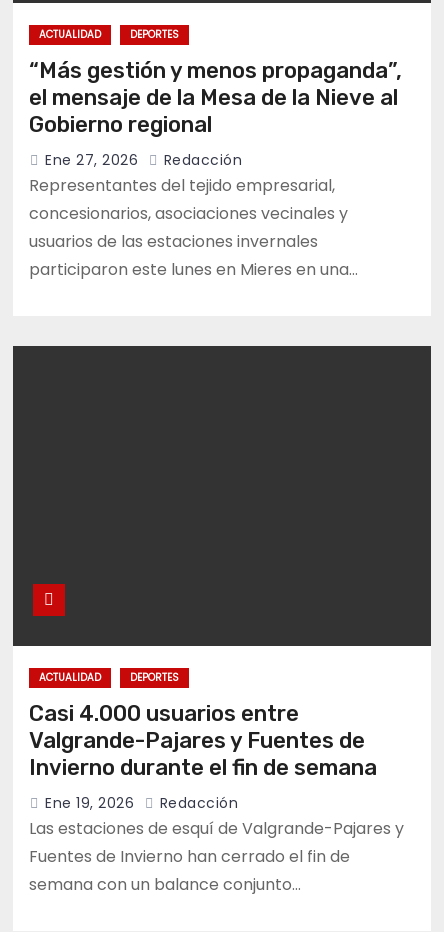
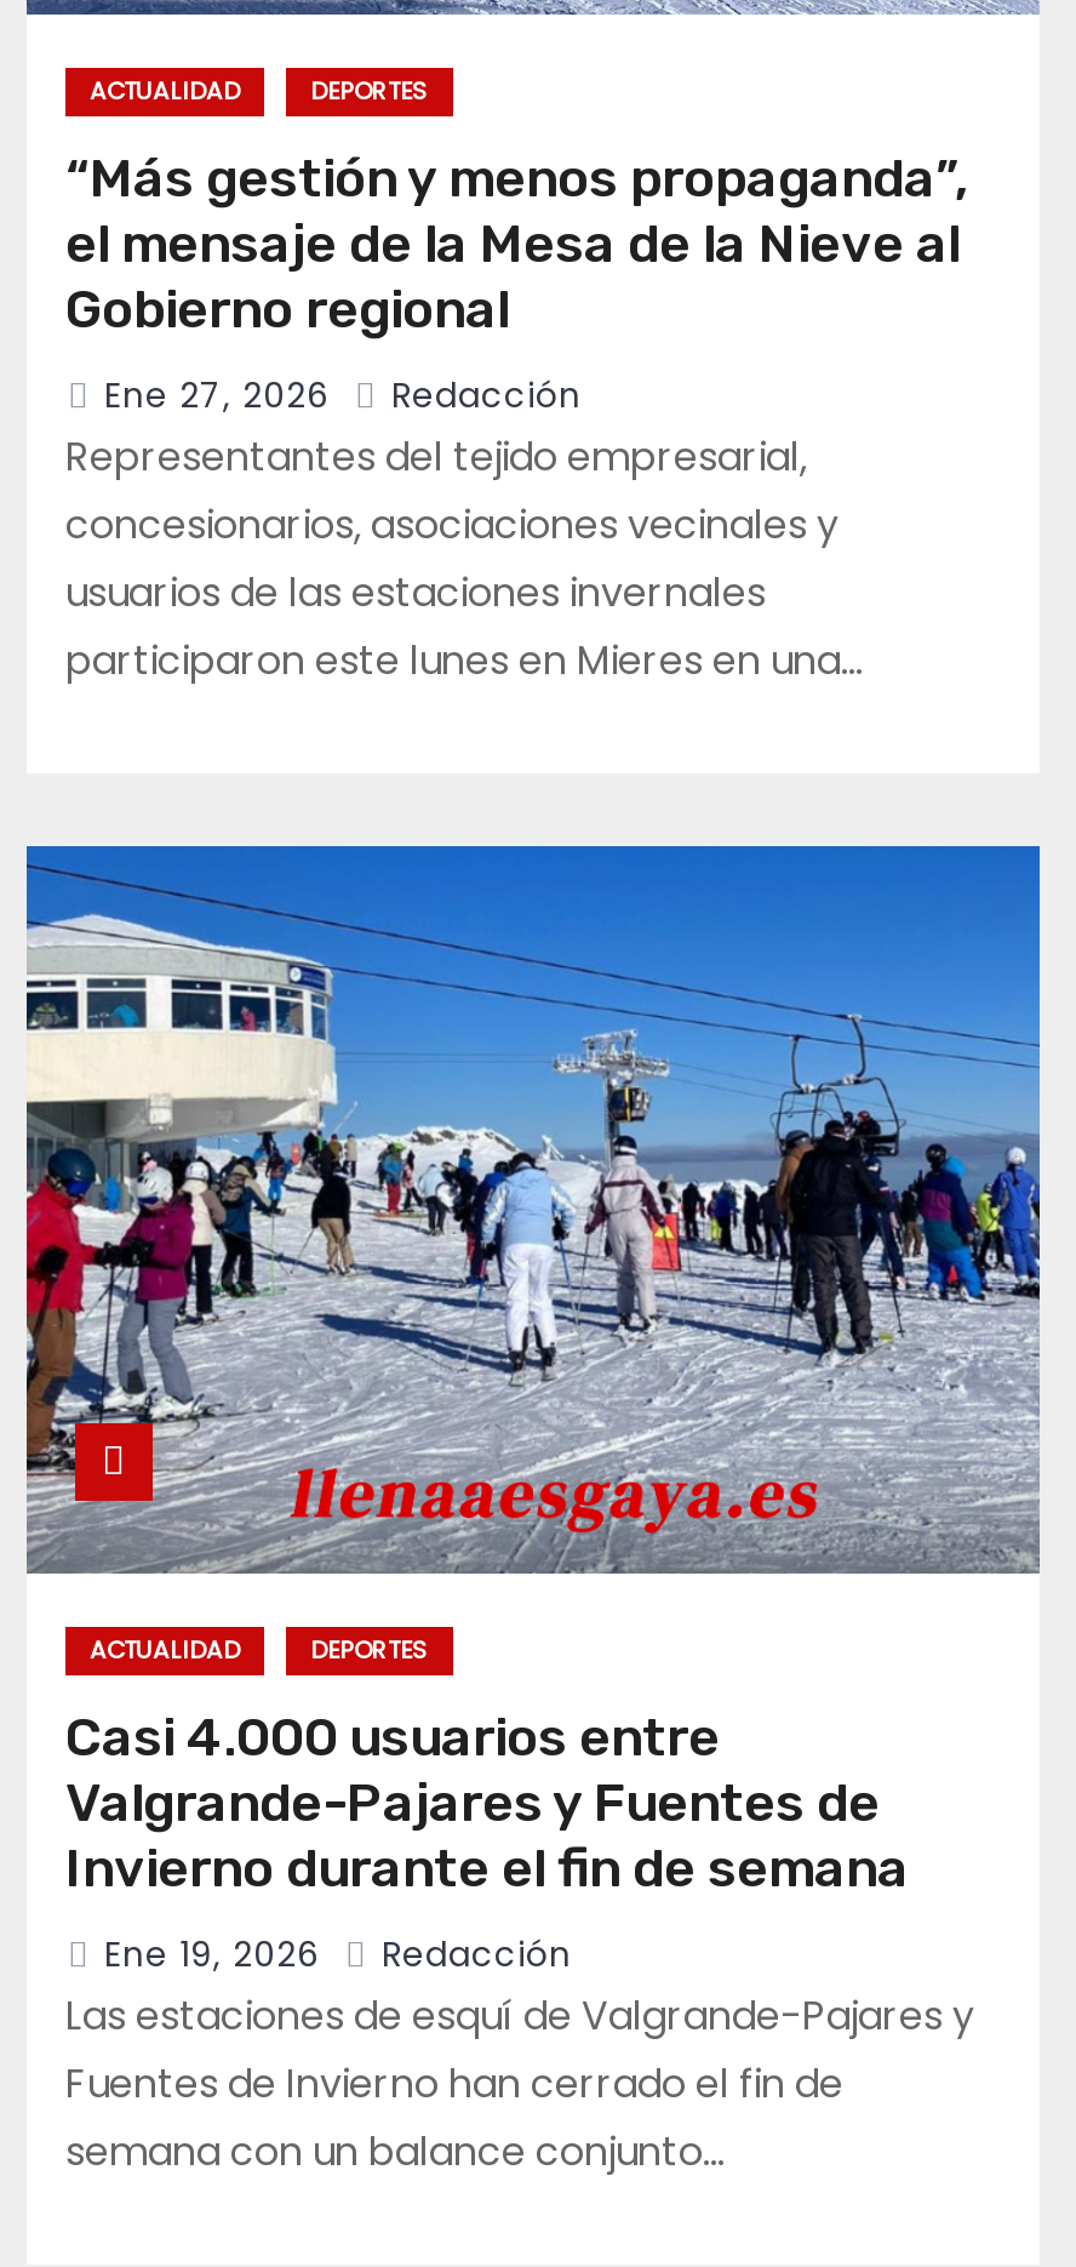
none -> [24,844,1042,1574] [image]

